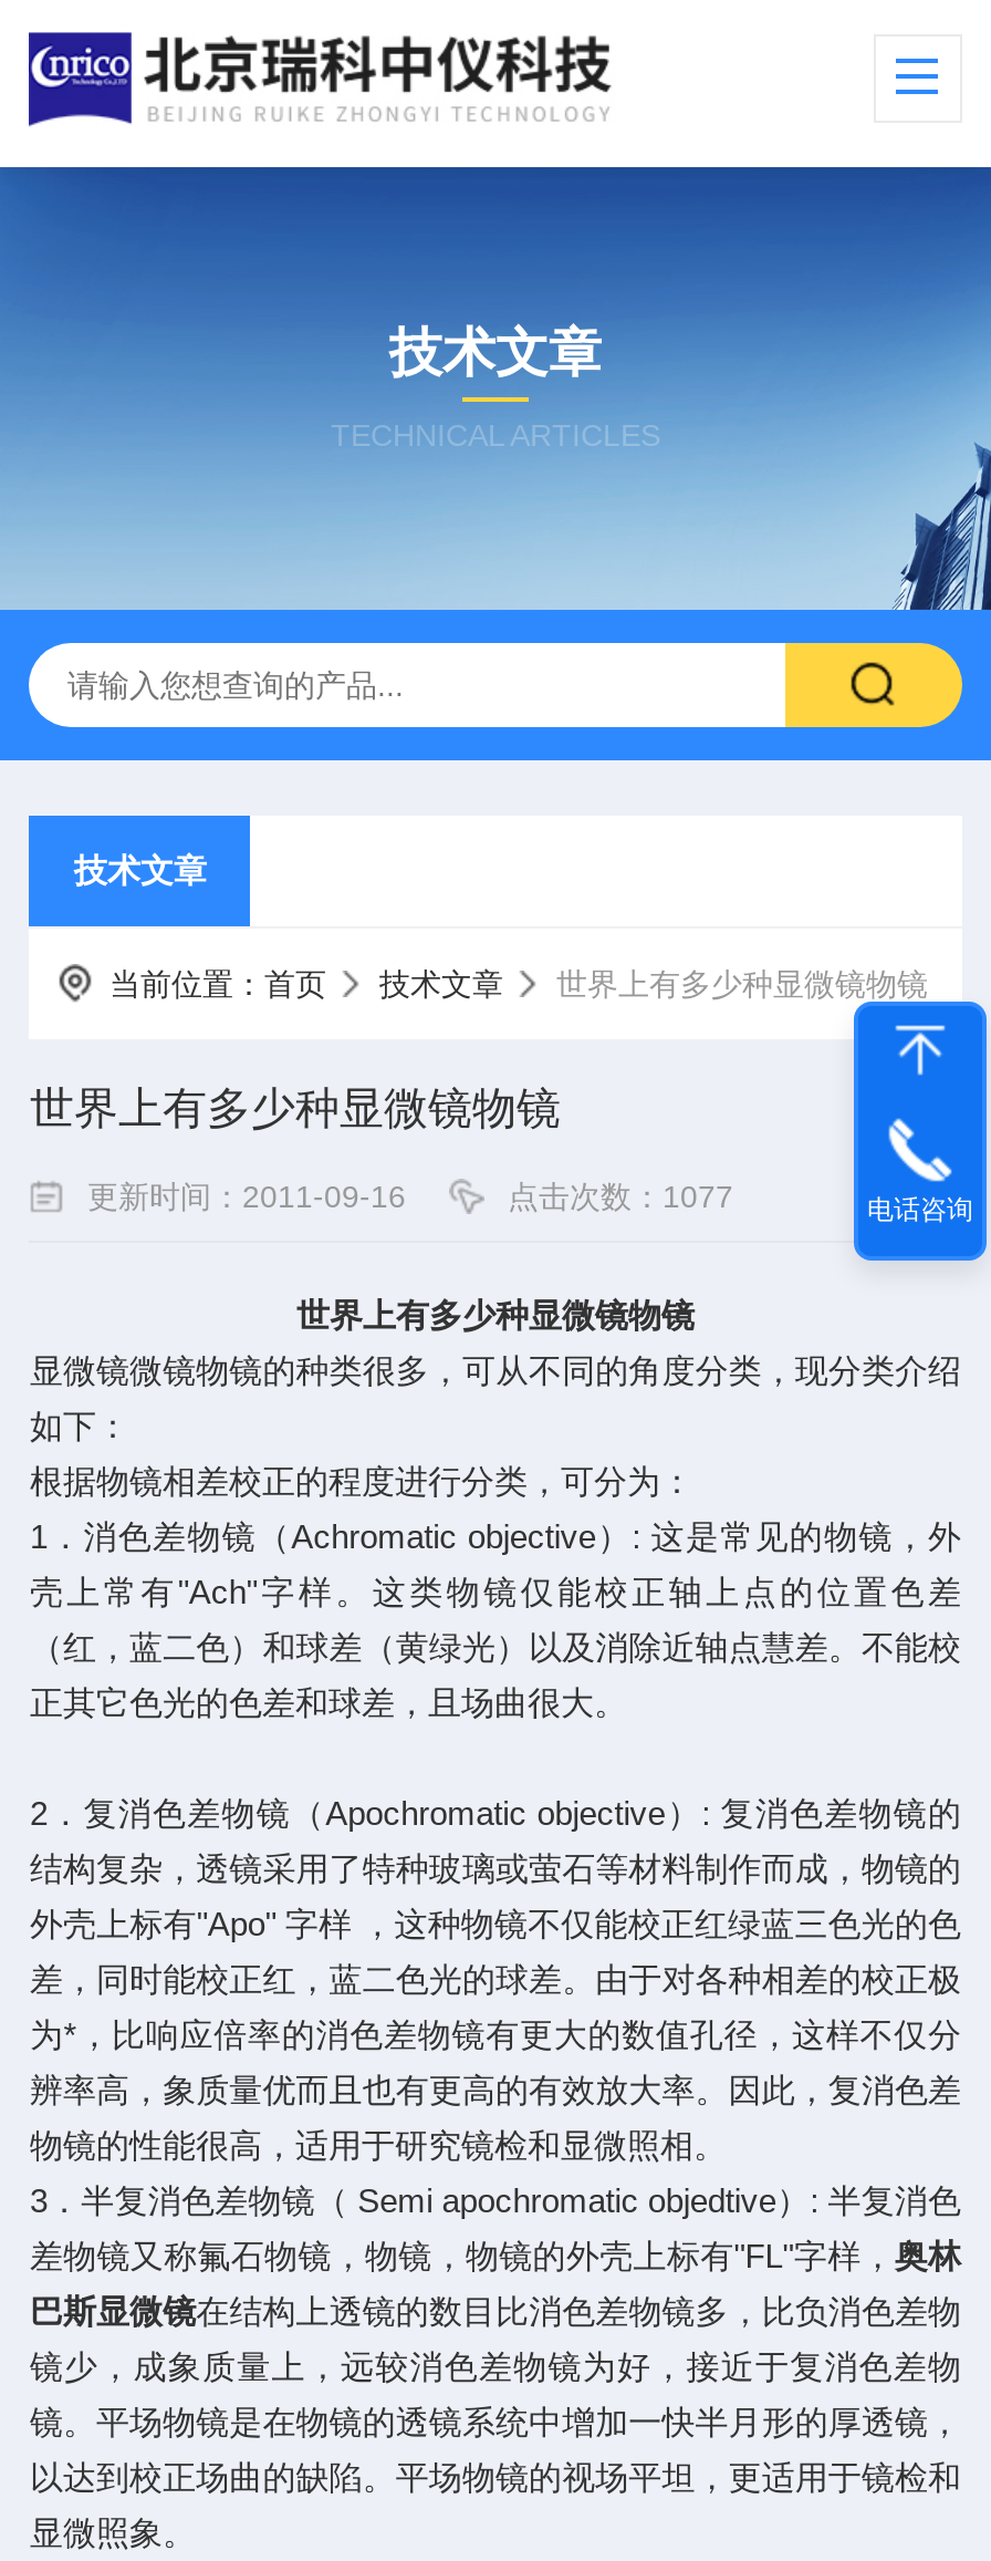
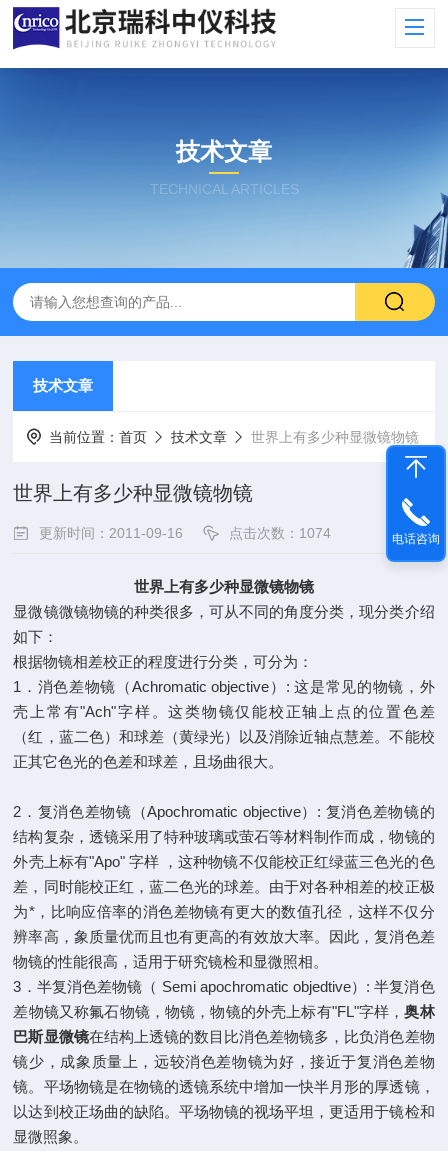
[507,1179,733,1214] 点击次数：1077 -> [229,525,331,541] 点击次数：1074

